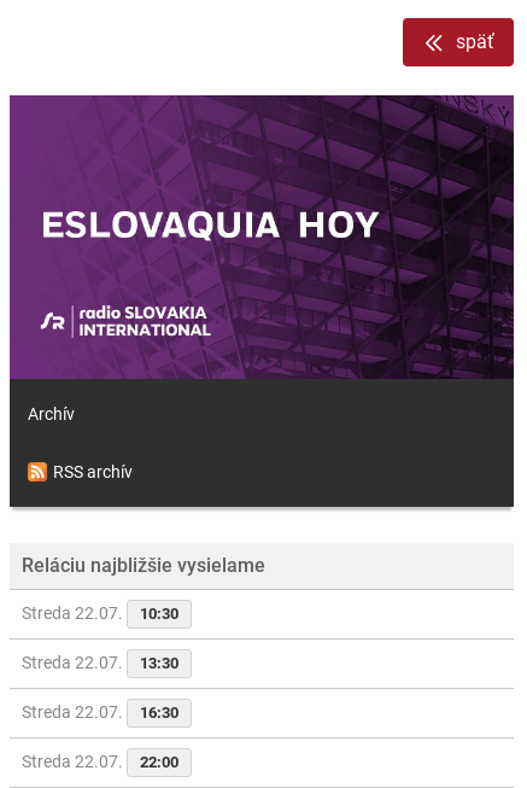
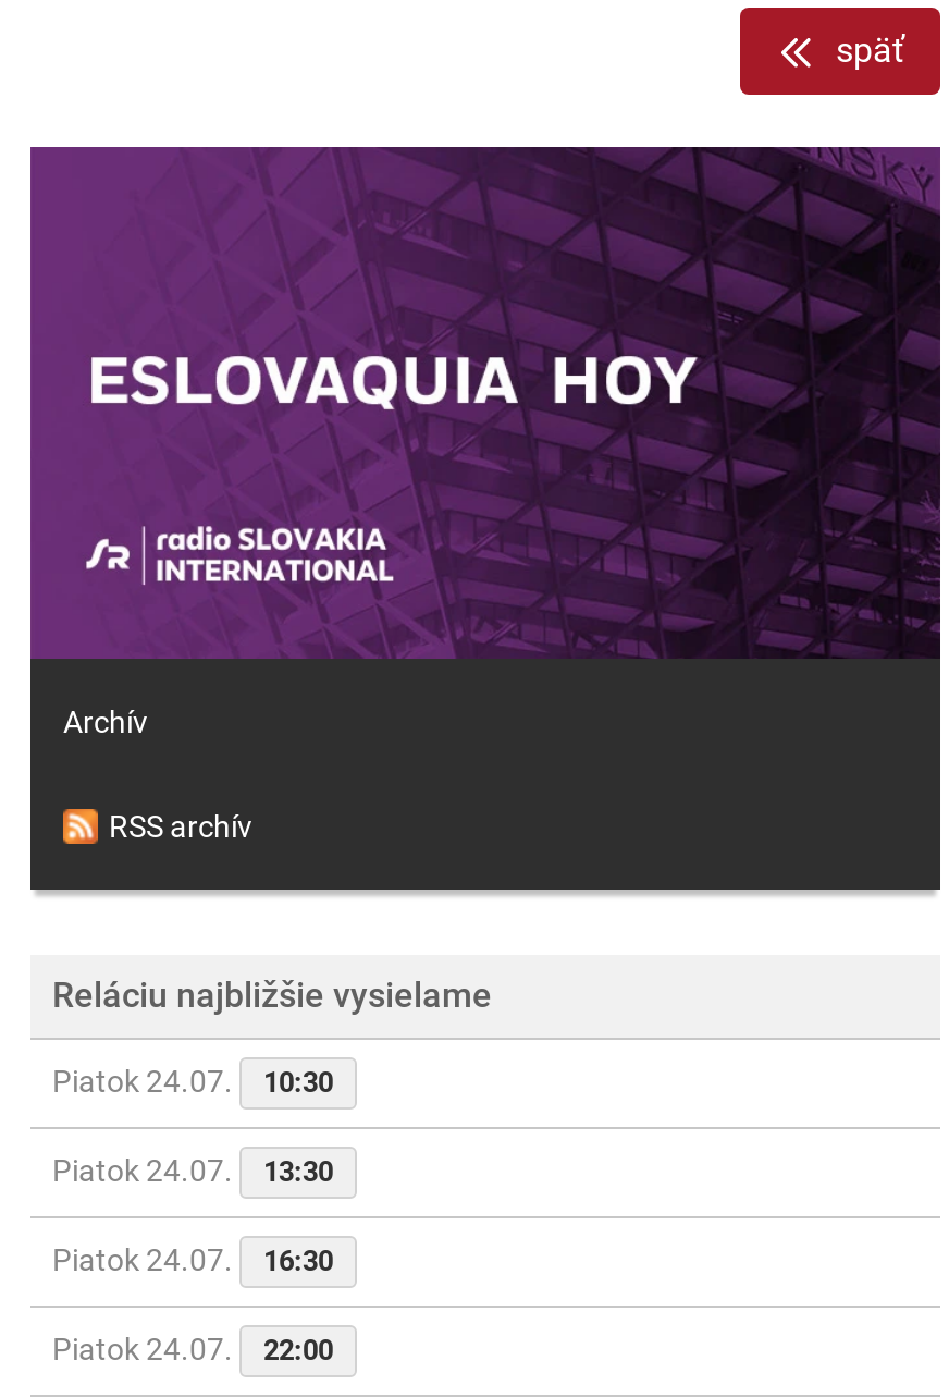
[22,604,178,623] Streda 22.07. 10:30 -> [52,1064,333,1099] Piatok 24.07. 10:30
[22,653,178,673] Streda 22.07. 13:30 -> [52,1154,333,1189] Piatok 24.07. 13:30
[22,703,178,722] Streda 22.07. 16:30 -> [52,1243,333,1278] Piatok 24.07. 16:30
[22,752,178,771] Streda 22.07. 22:00 -> [52,1332,333,1367] Piatok 24.07. 22:00

